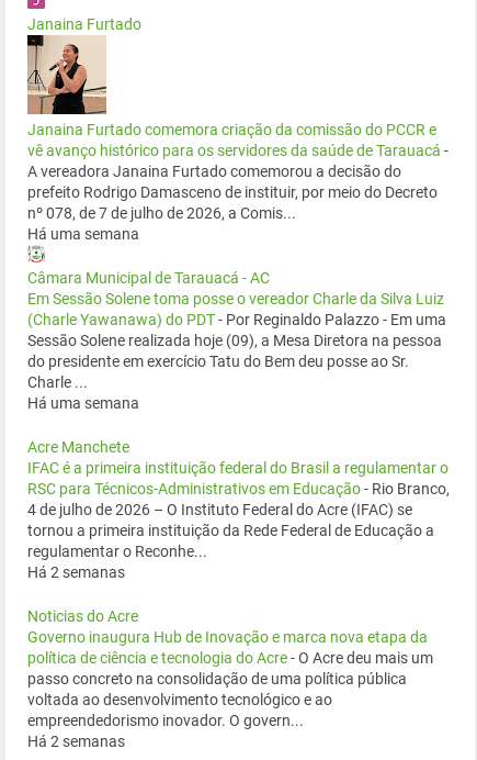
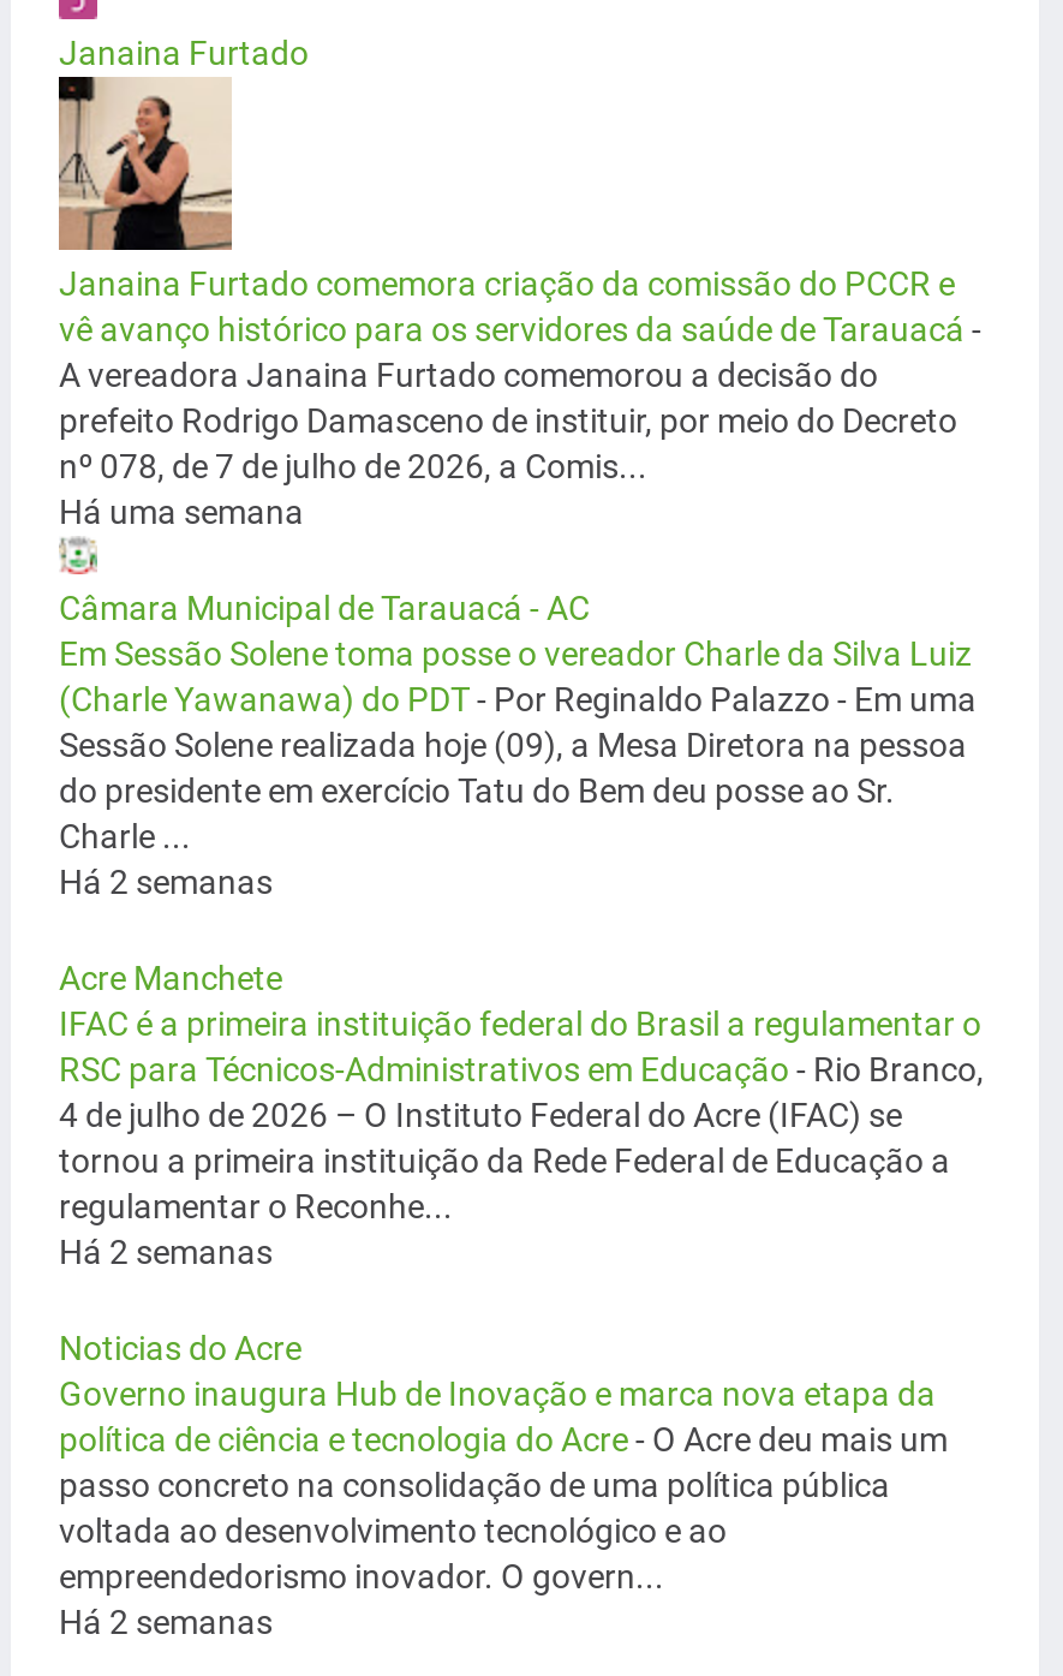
[27,395,139,412] Há uma semana -> [59,864,273,902] Há 2 semanas

